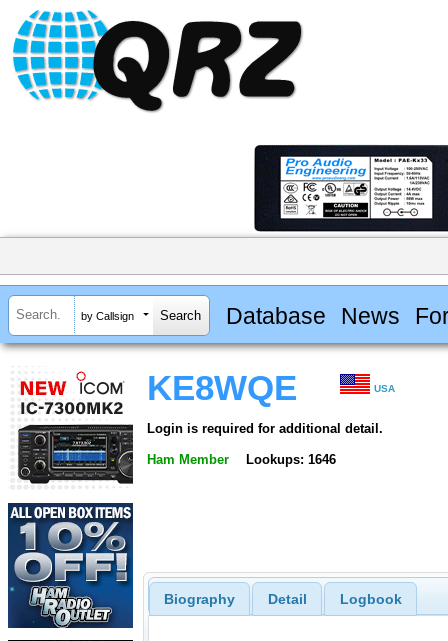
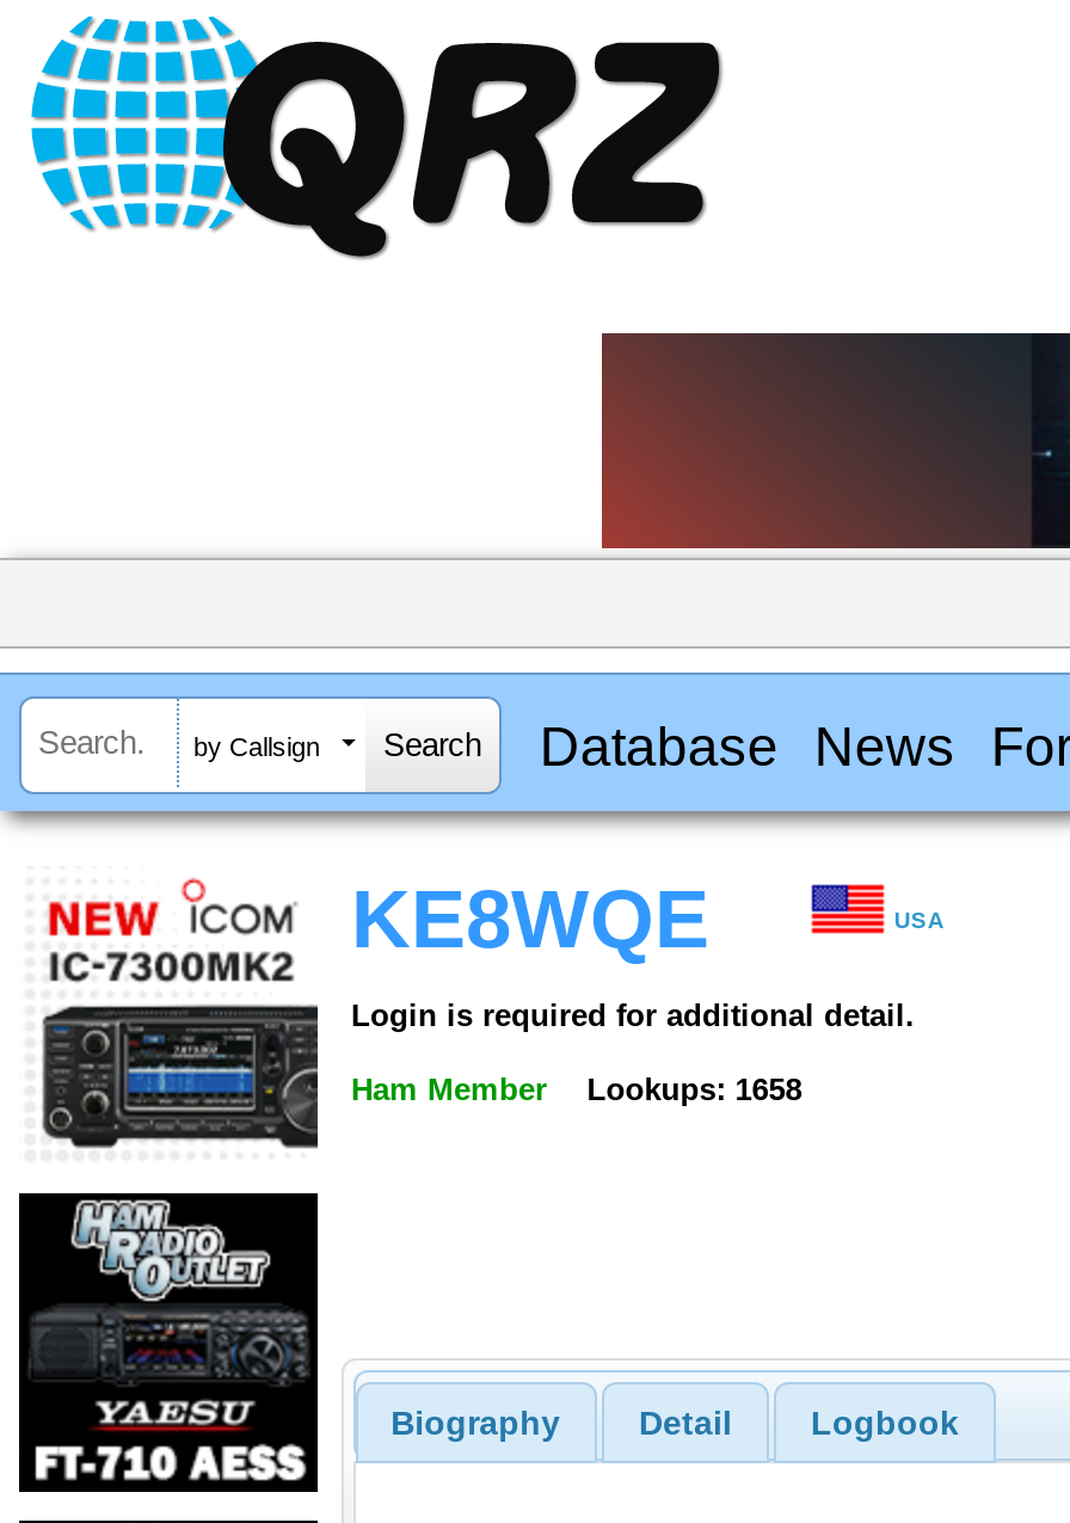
[252,143,445,233] [image] -> [599,331,1063,551] [image]
[147,452,336,467] Ham Member Lookups: 1646 -> [351,1072,802,1108] Ham Member Lookups: 1658
[7,503,134,629] [image] -> [17,1193,320,1494] [image]

